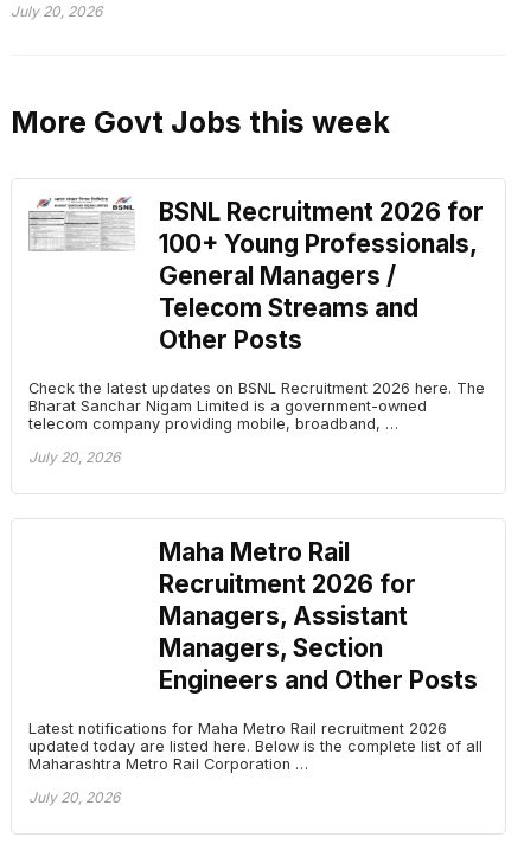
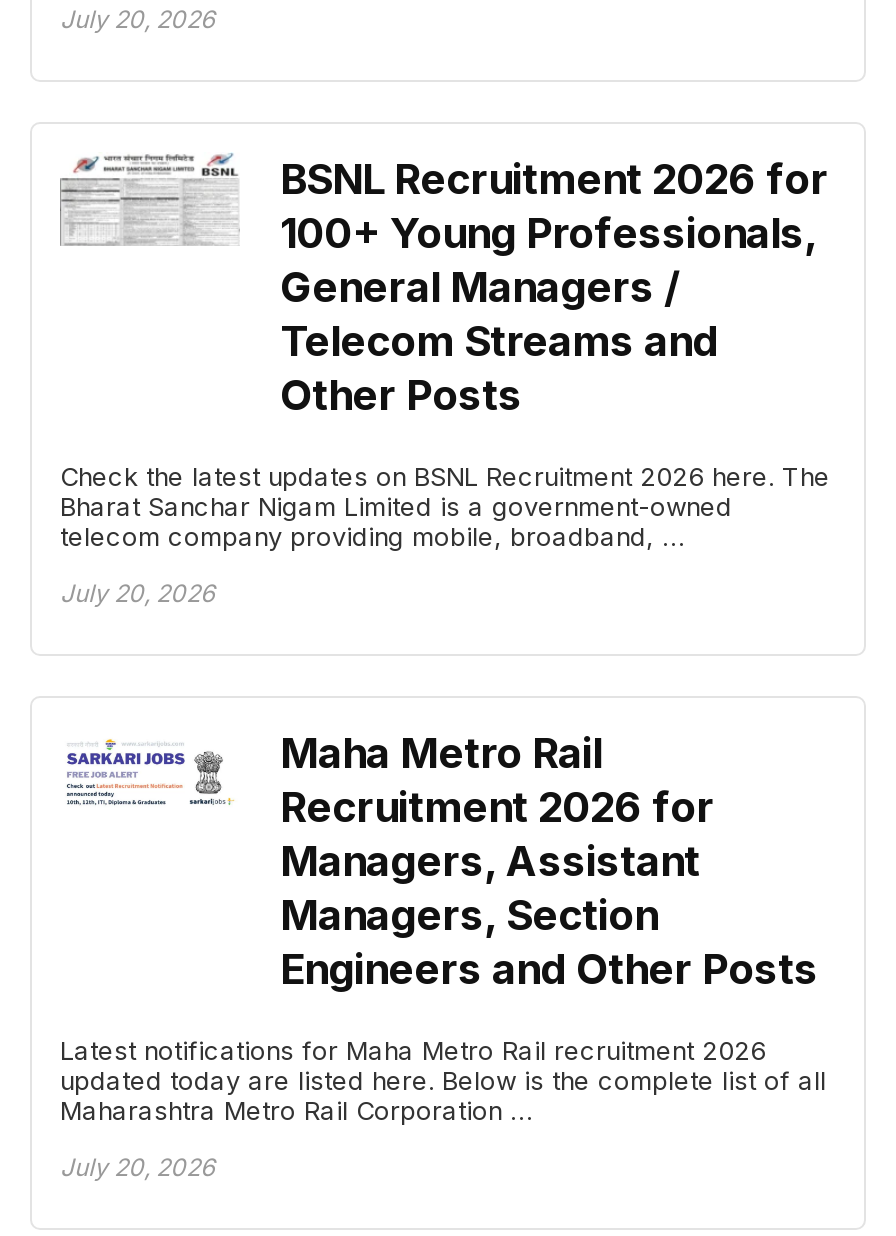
[11,104,390,140] More Govt Jobs this week -> none
none -> [66,738,234,806] [image]

